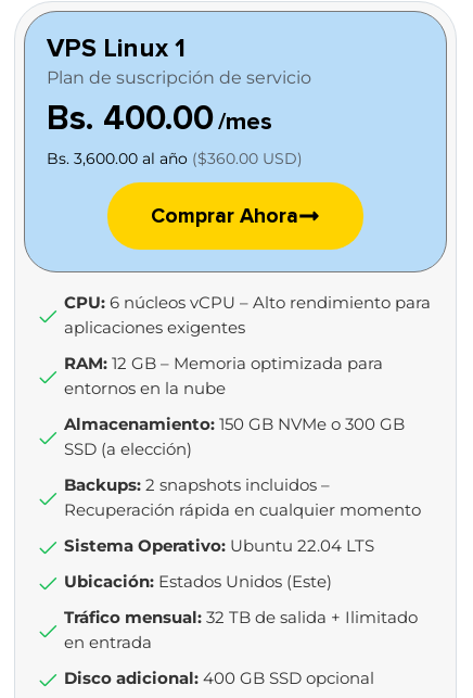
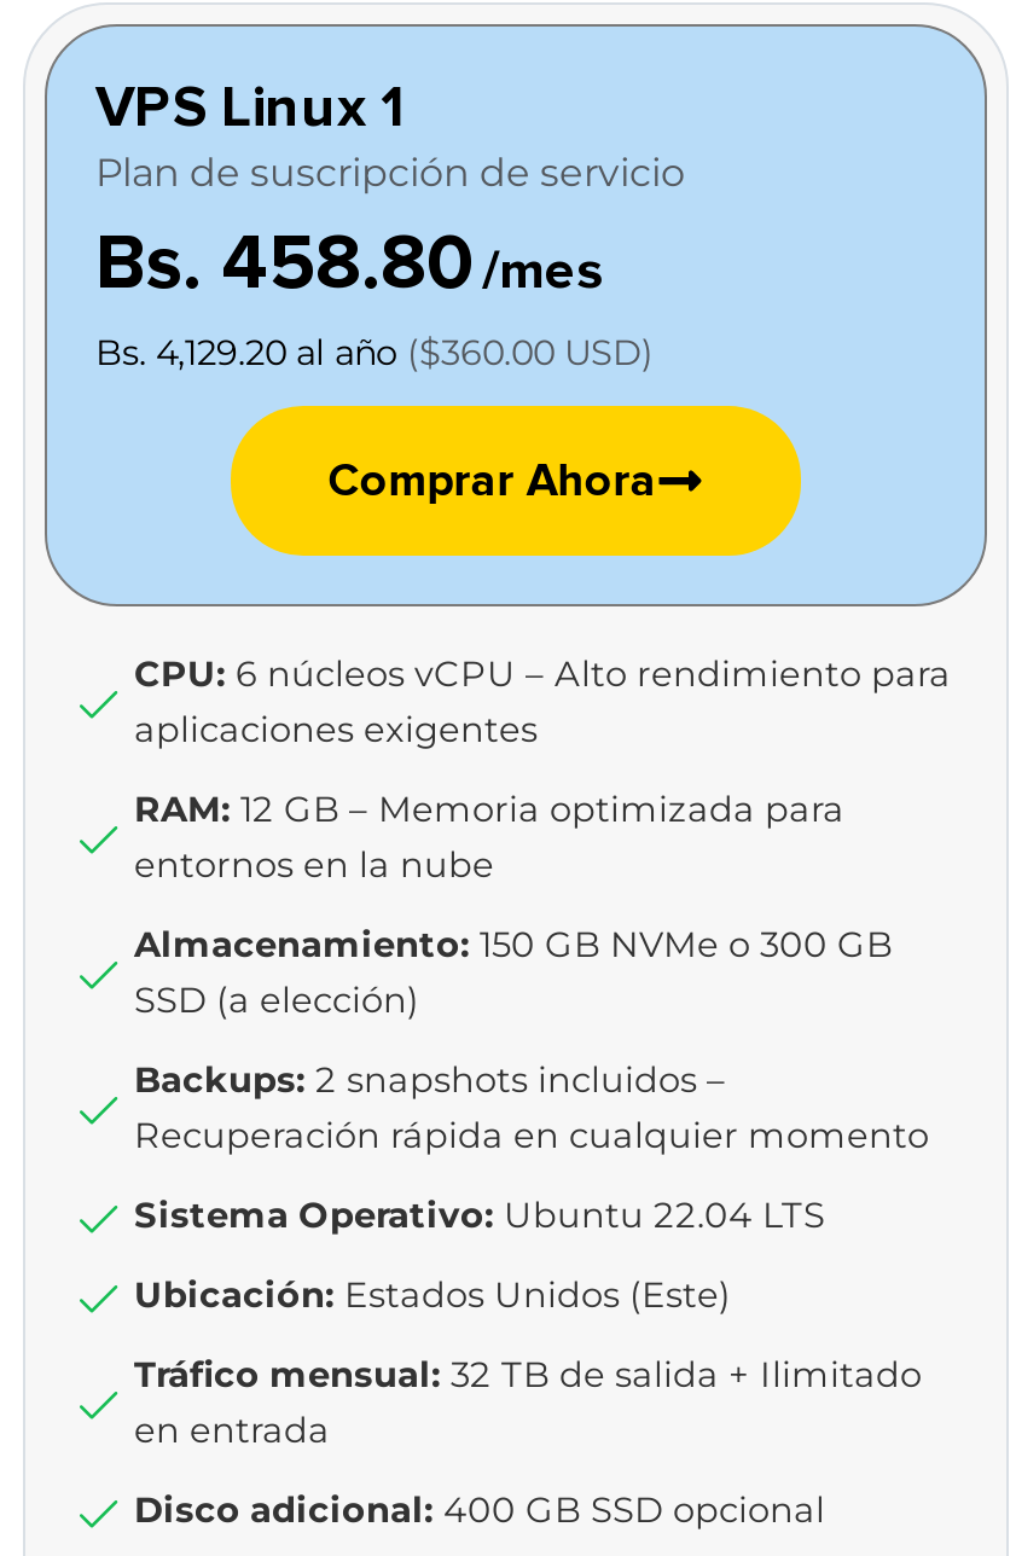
[47,98,272,140] Bs. 400.00 /mes -> [95,217,603,312] Bs. 458.80 /mes
[47,149,303,168] Bs. 3,600.00 al año ($360.00 USD) -> [95,331,654,375] Bs. 4,129.20 al año ($360.00 USD)

